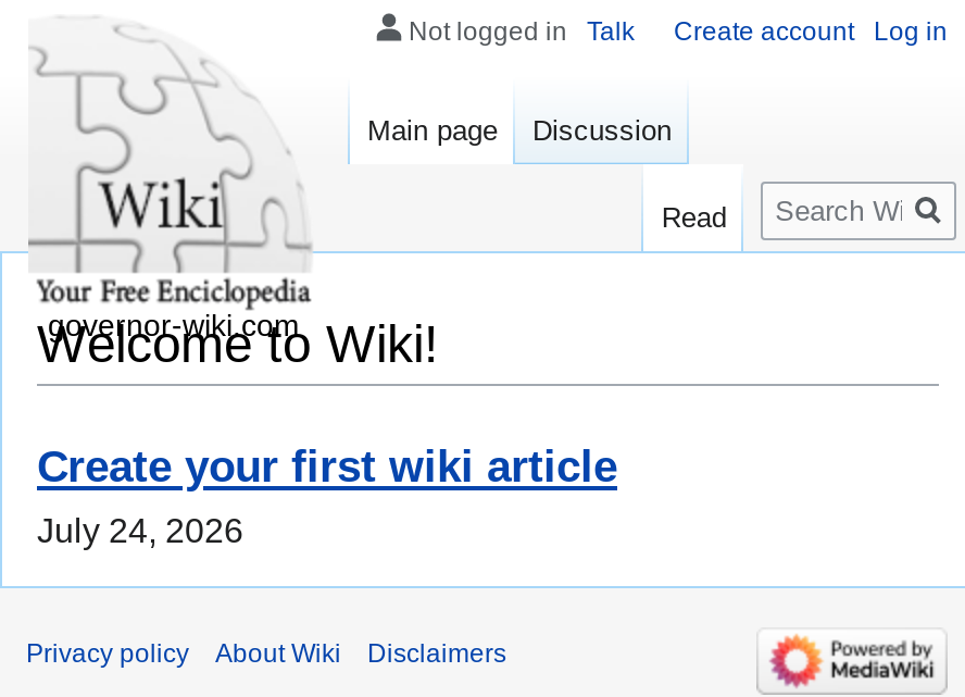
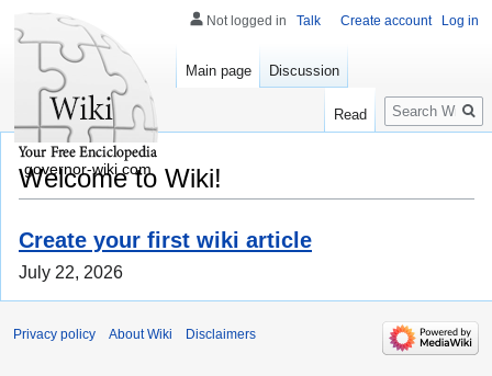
[37,513,243,550] July 24, 2026 -> [19,263,123,282] July 22, 2026

